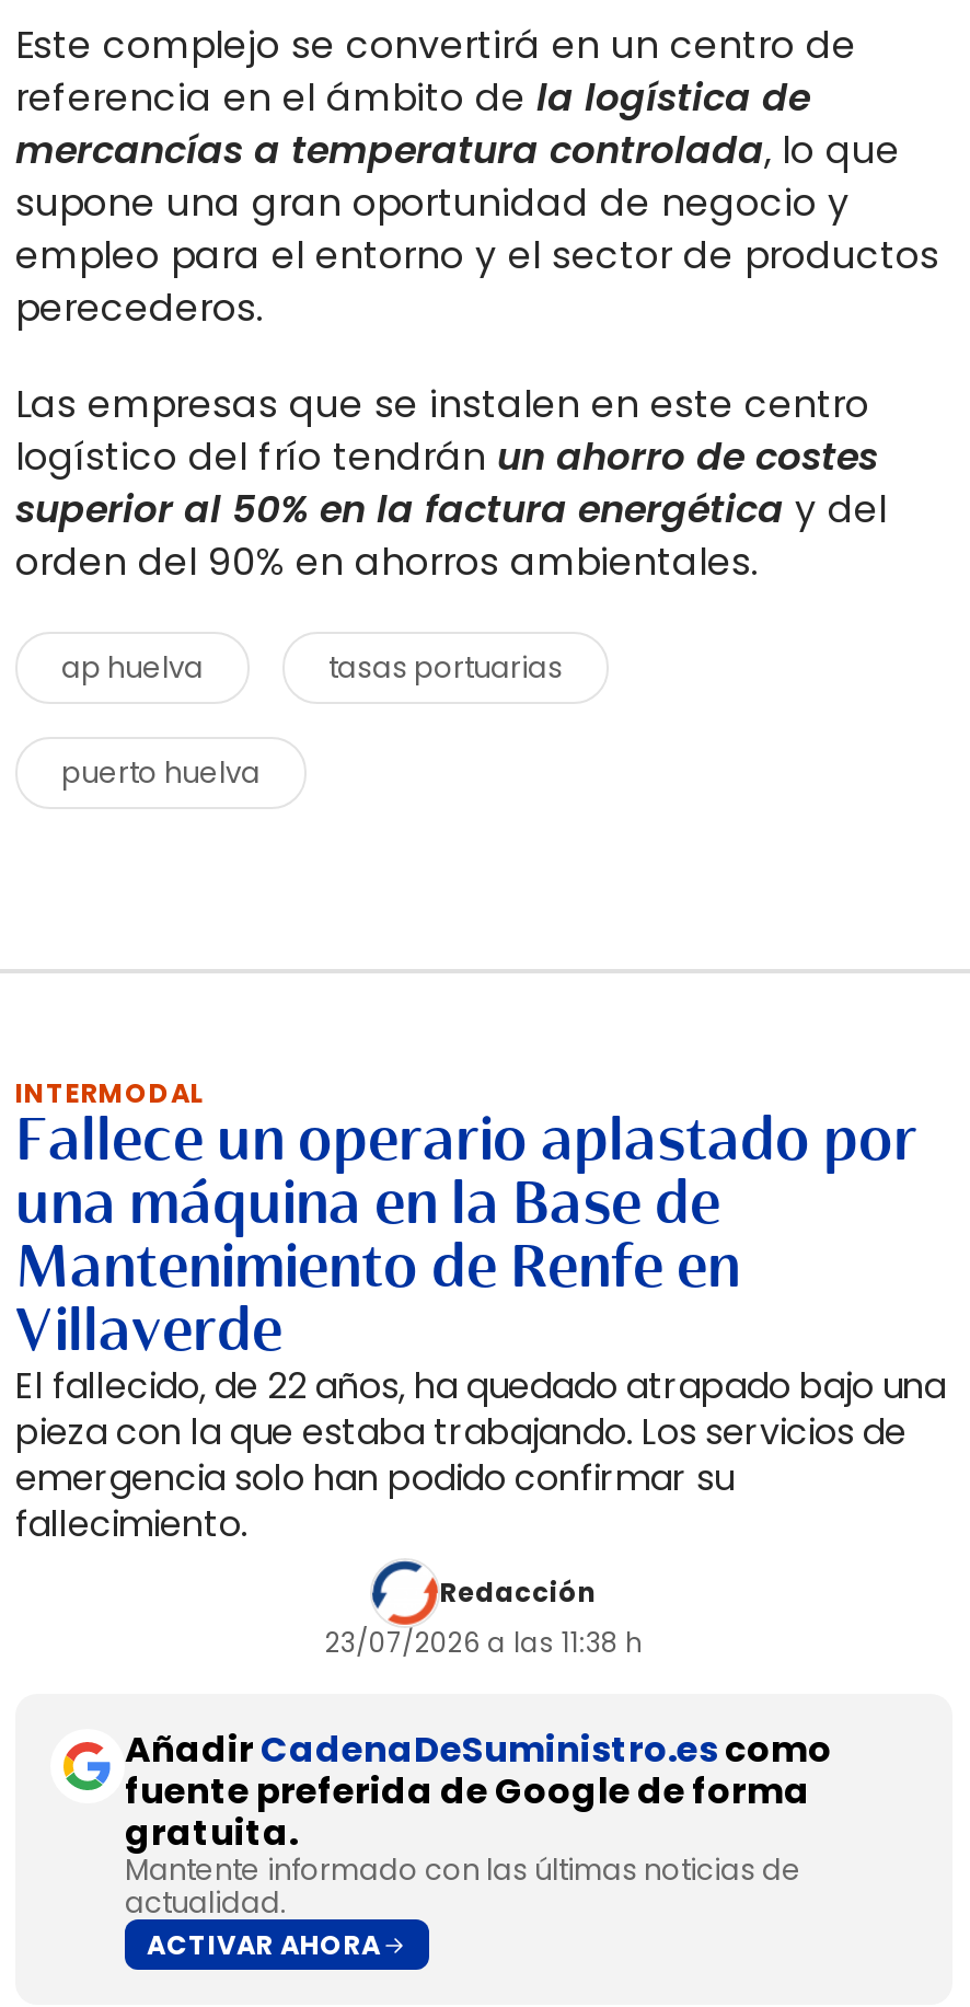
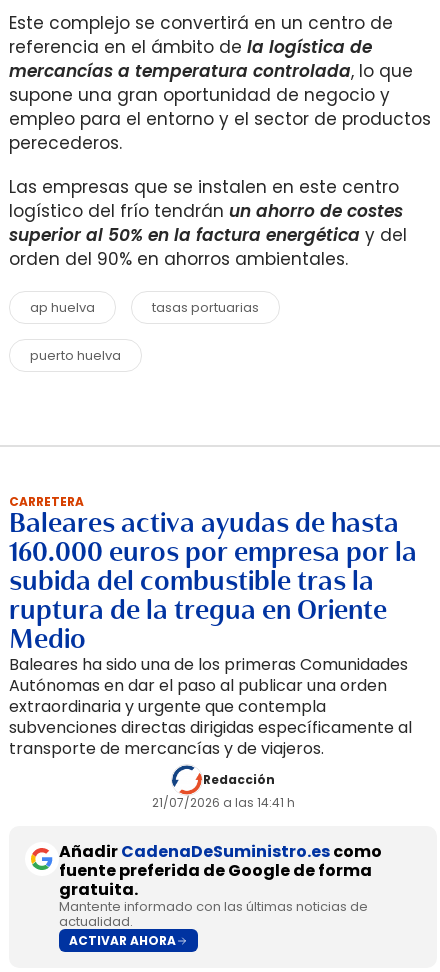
[15,1074,946,1549] INTERMODAL | Fallece un operario aplastado por | una máquina en la Base de | Mantenimiento de Renfe en | Villaverde | El fallecido, de 22 años, ha quedado atrapado bajo una | pieza con la que estaba trabajando. Los servicios de | emergencia solo han podido confirmar su | fallecimiento. -> [9,493,417,760] CARRETERA | Baleares activa ayudas de hasta | 160.000 euros por empresa por la | subida del combustible tras la | ruptura de la tregua en Oriente | Medio | Baleares ha sido una de los primeras Comunidades | Autónomas en dar el paso al publicar una orden | extraordinaria y urgente que contempla | subvenciones directas dirigidas específicamente al | transporte de mercancías y de viajeros.
[325,1624,643,1661] 23/07/2026 a las 11:38 h -> [151,794,294,811] 21/07/2026 a las 14:41 h

